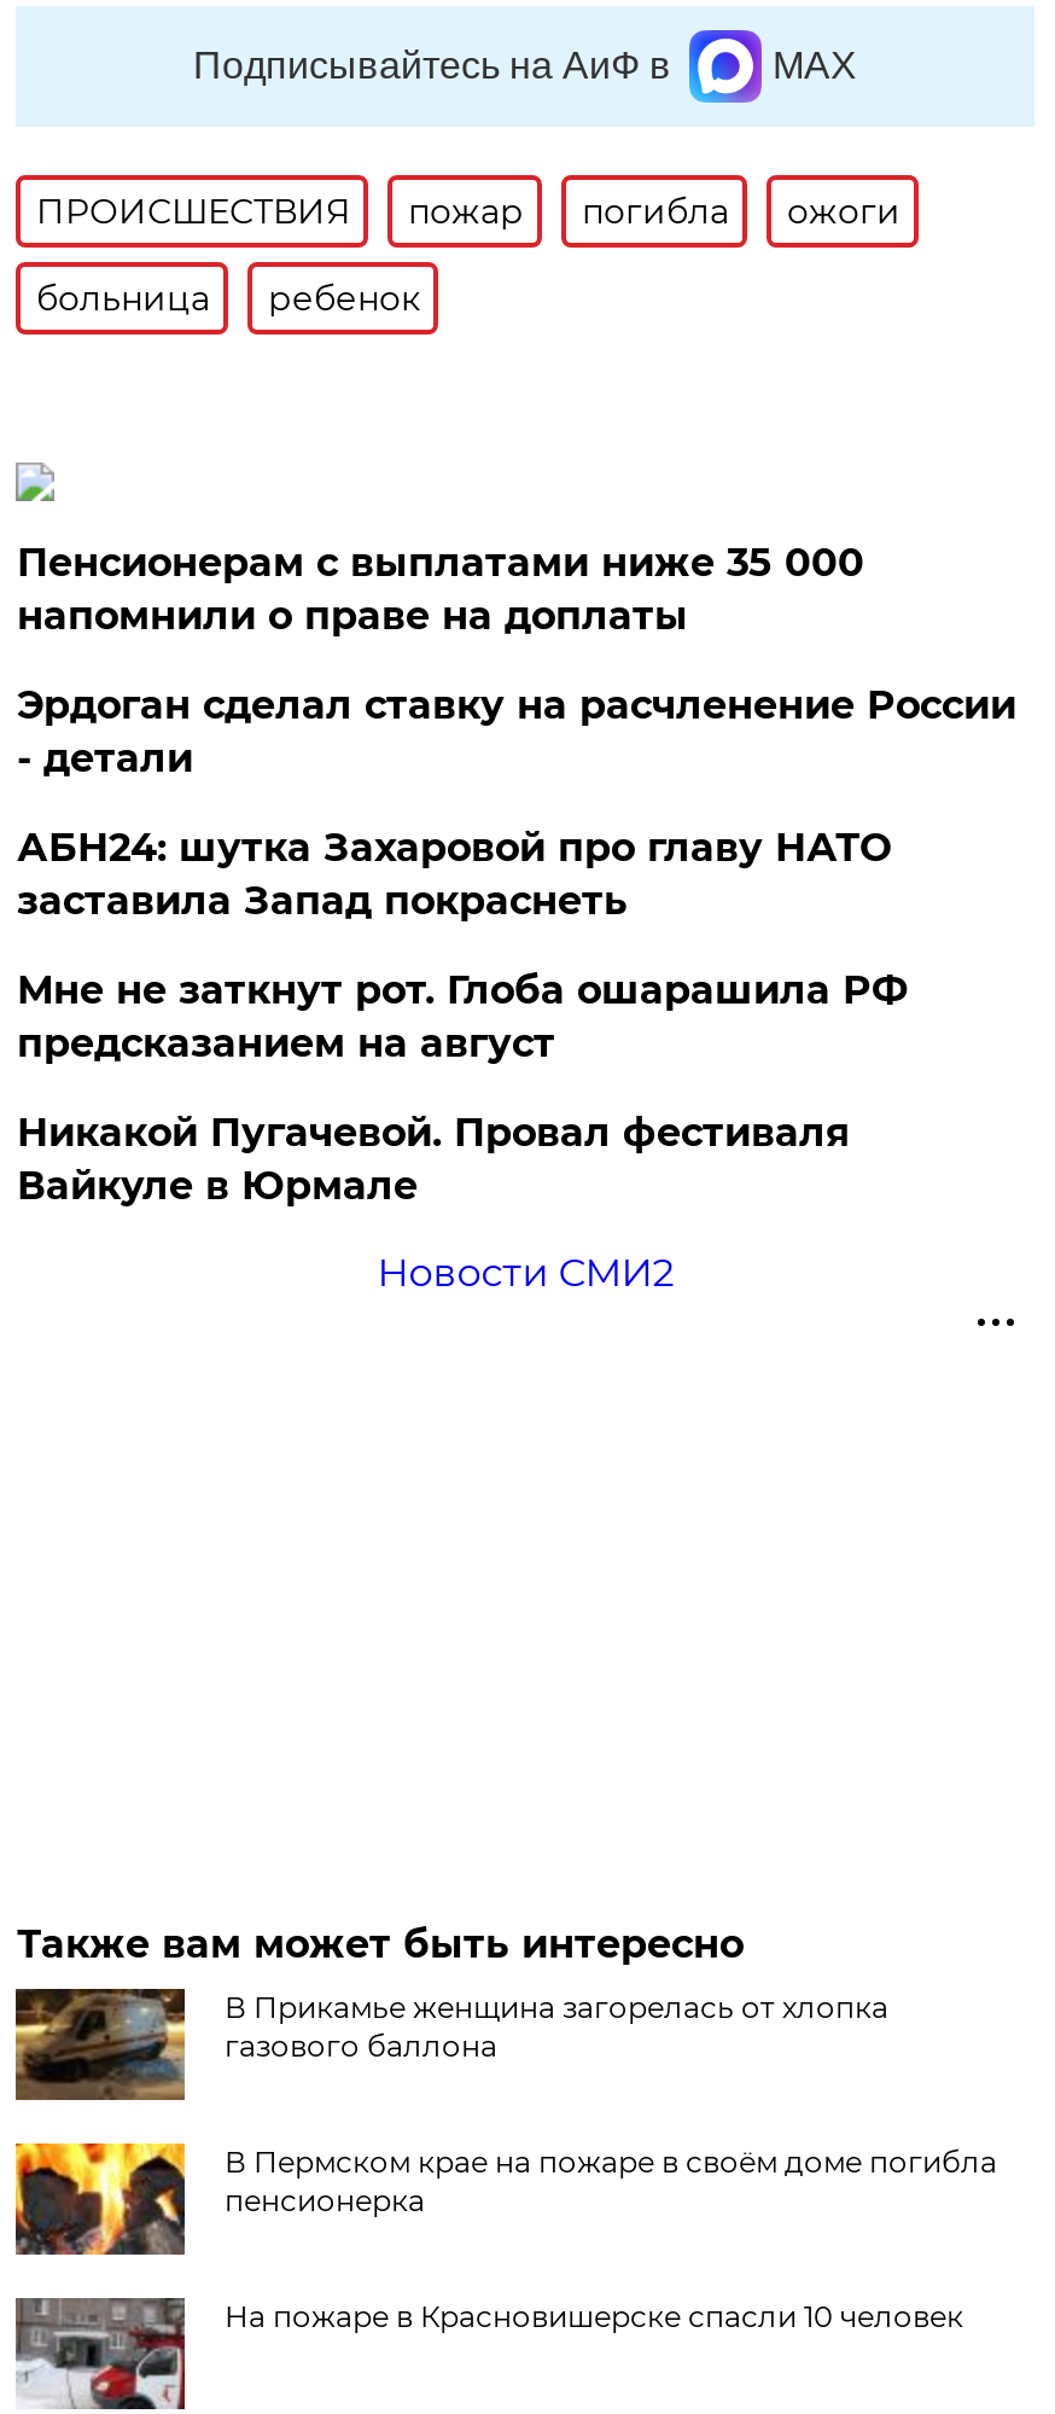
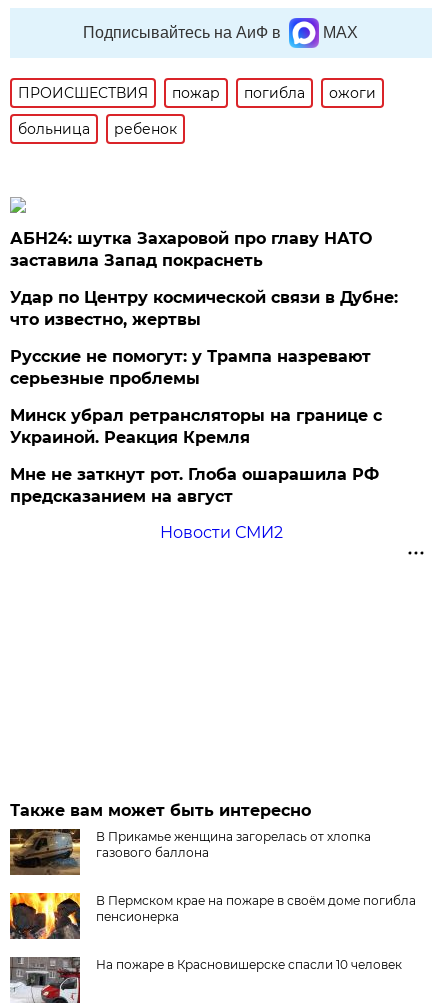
[17,540,1016,781] Пенсионерам с выплатами ниже 35 000 | напомнили о праве на доплаты | Эрдоган сделал ставку на расчленение России | - детали -> none
moved [17,825,891,924] -> [10,229,372,270]: АБН24: шутка Захаровой про главу НАТО | заставила Запад покраснеть
none -> [10,288,398,447] Удар по Центру космической связи в Дубне: | что известно, жертвы | Русские не помогут: у Трампа назревают | серьезные проблемы | Минск убрал ретрансляторы на границе с | Украиной. Реакция Кремля
moved [17,967,907,1066] -> [10,465,379,506]: Мне не заткнут рот. Глоба ошарашила РФ | предсказанием на август
[17,1110,850,1209] Никакой Пугачевой. Провал фестиваля | Вайкуле в Юрмале -> none

